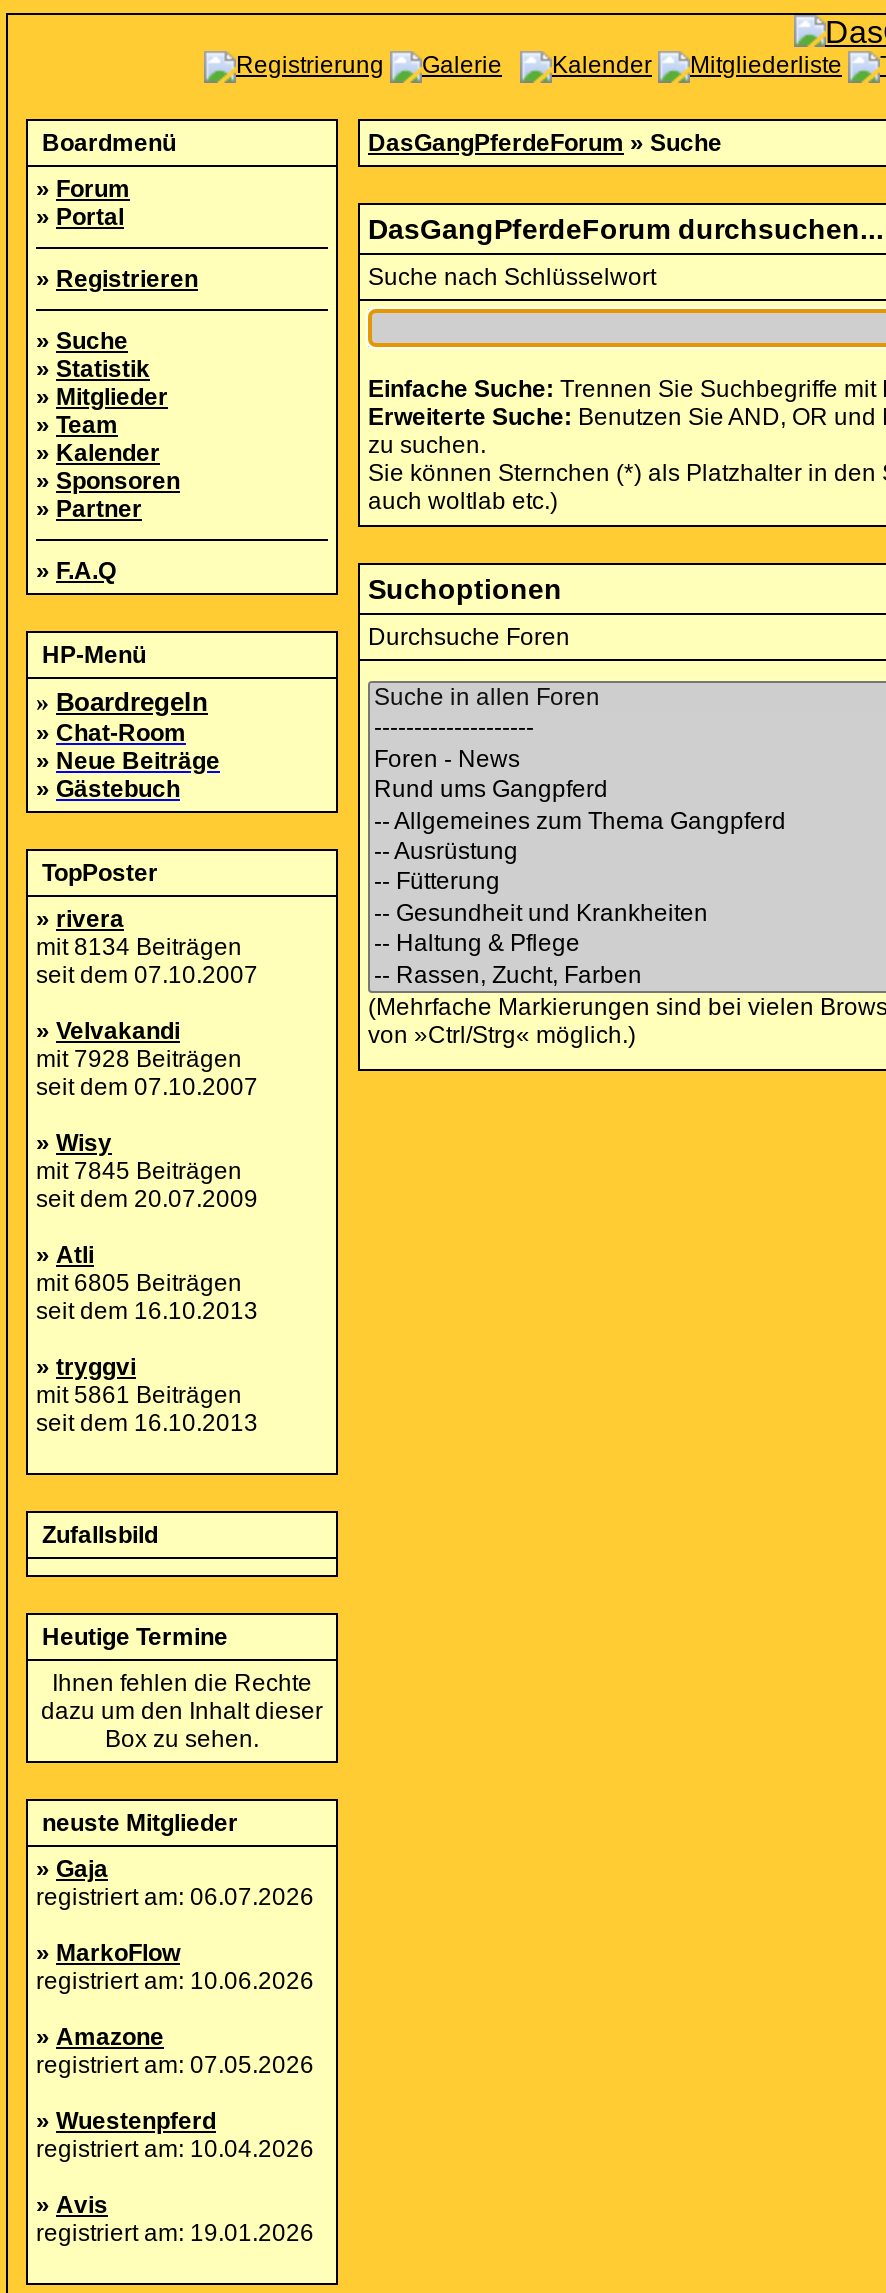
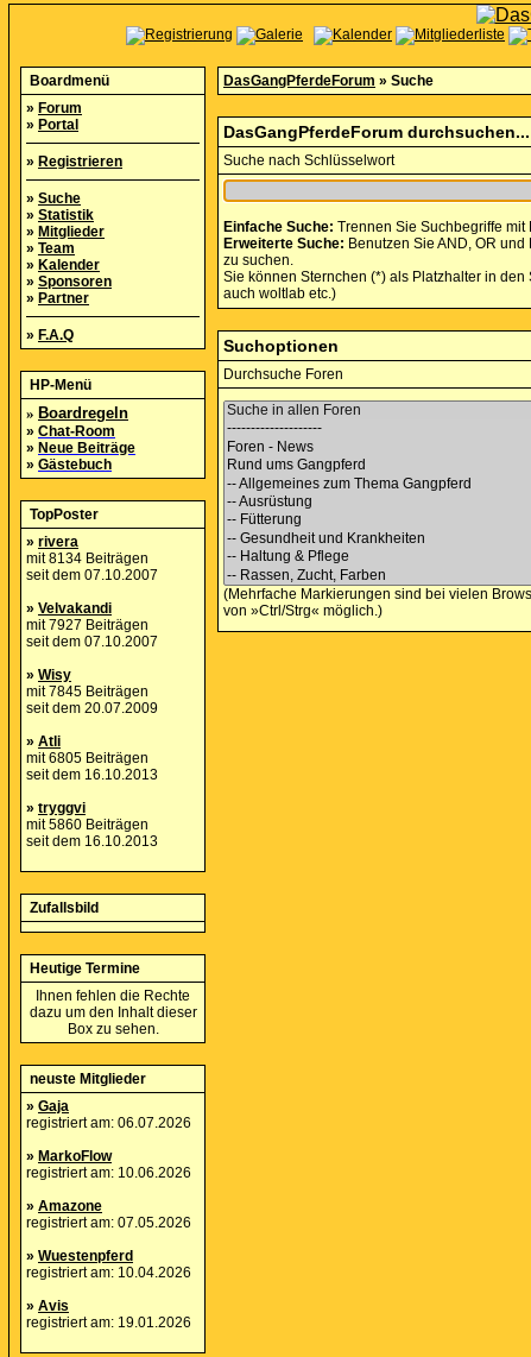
[36,1045,242,1073] mit 7928 Beiträgen -> [26,617,148,633] mit 7927 Beiträgen
[36,1381,242,1409] mit 5861 Beiträgen -> [26,816,148,833] mit 5860 Beiträgen

